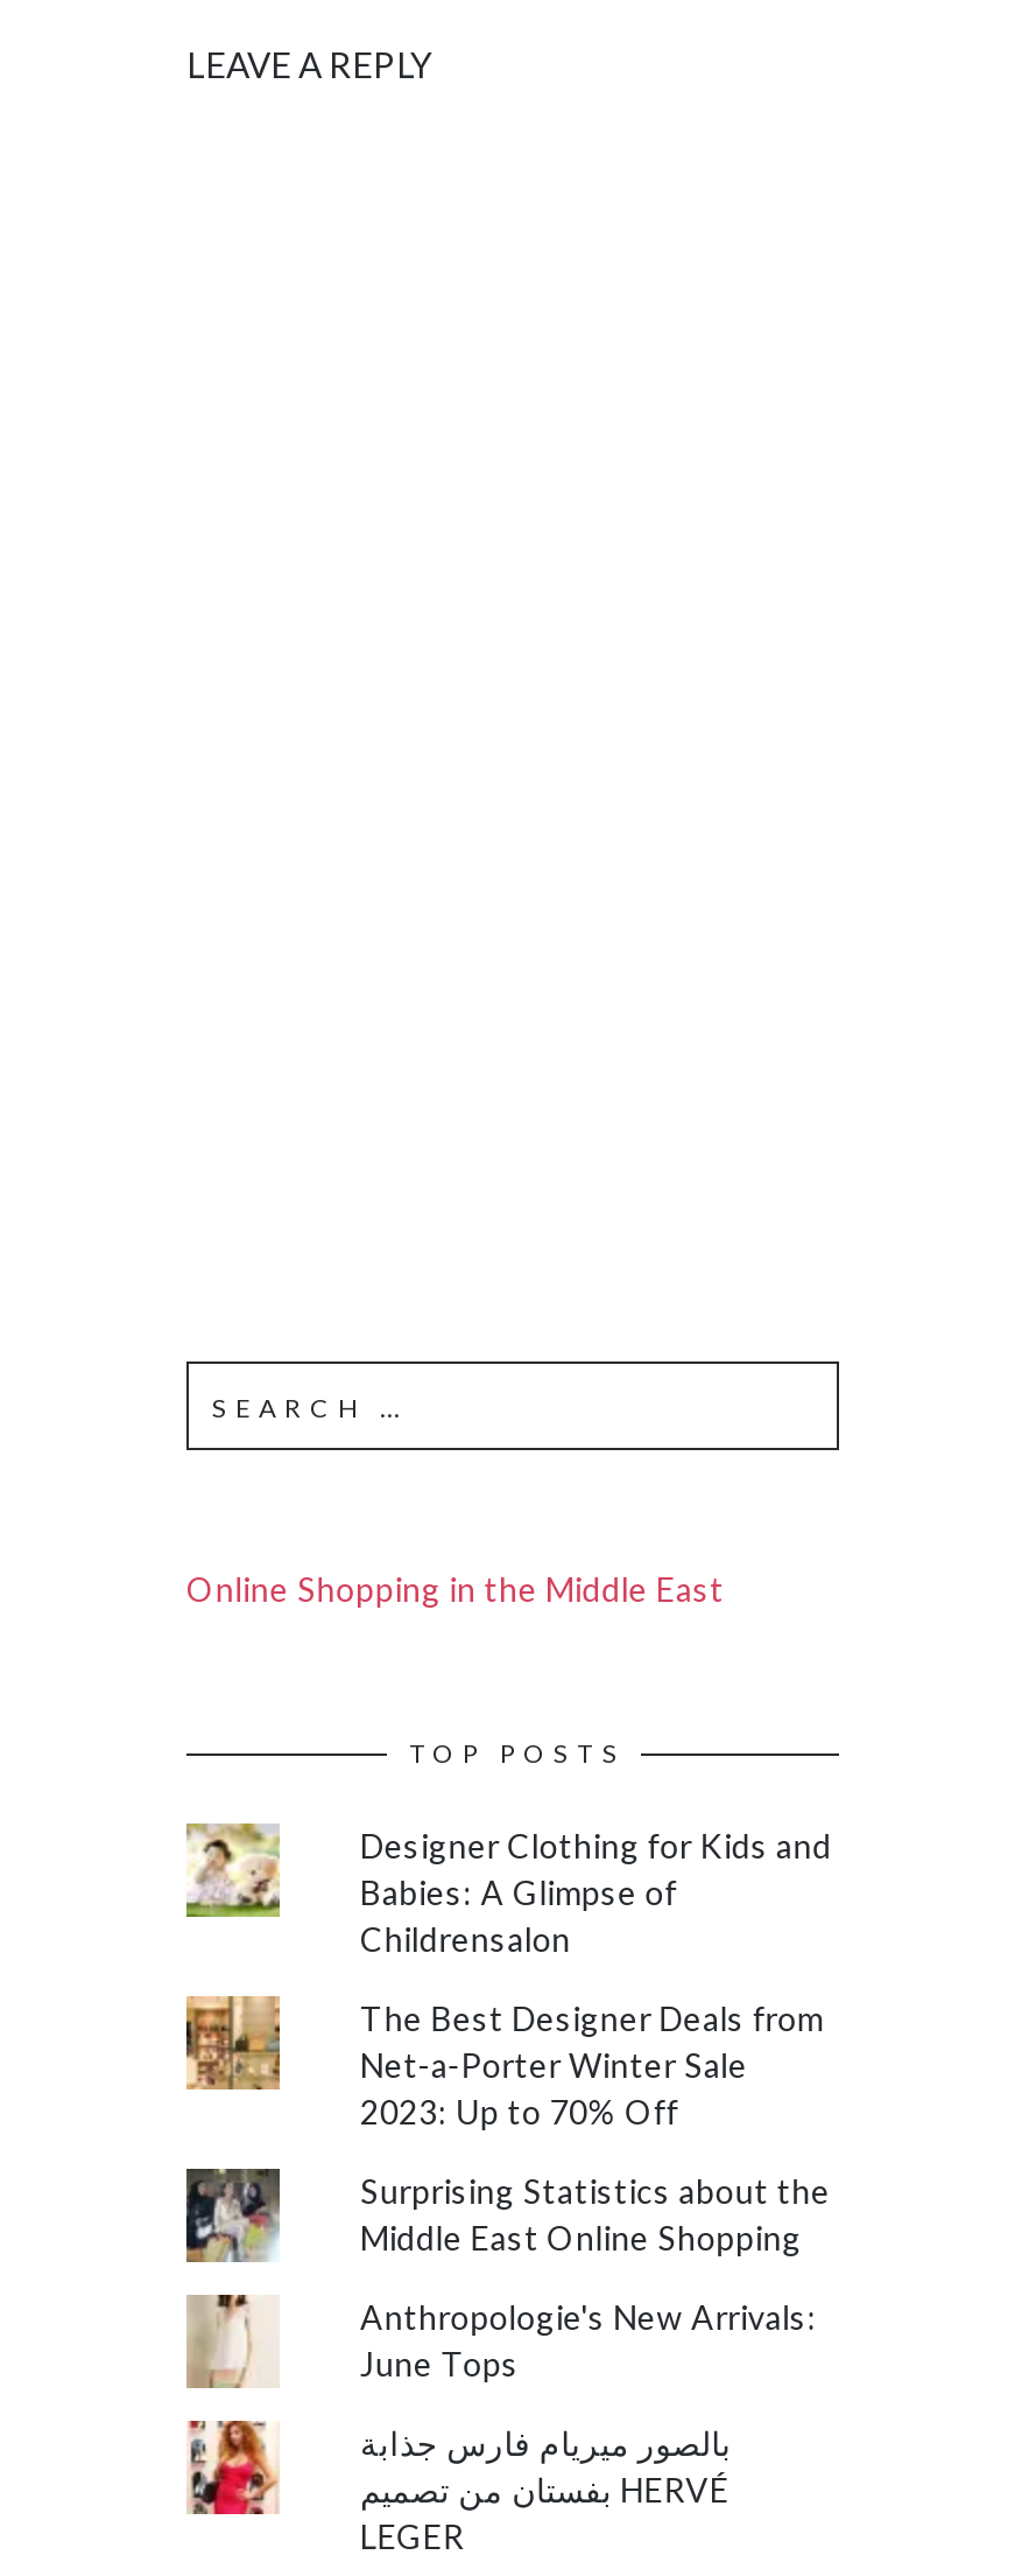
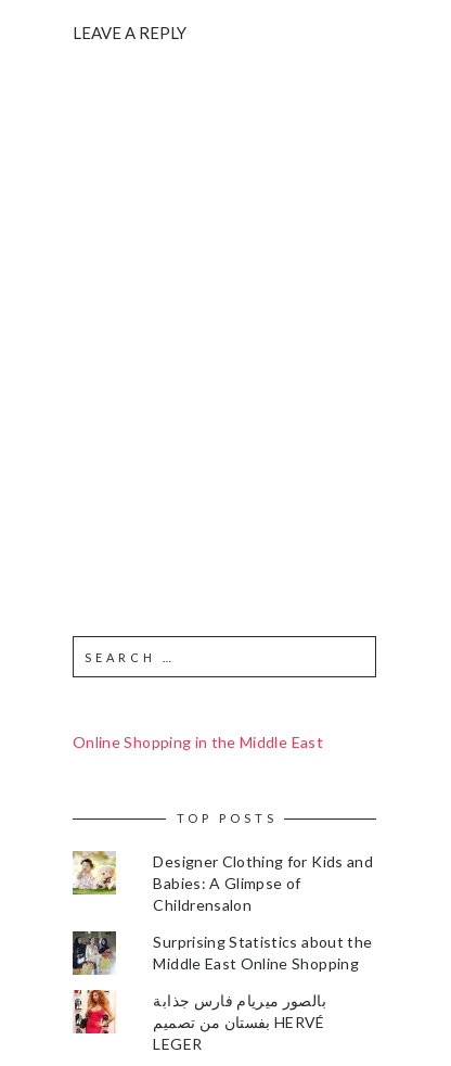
[184,1994,823,2131] [image] | The Best Designer Deals from | Net-a-Porter Winter Sale | 2023: Up to 70% Off -> none
[186,2292,817,2388] [image] | Anthropologie's New Arrivals: | June Tops -> none

